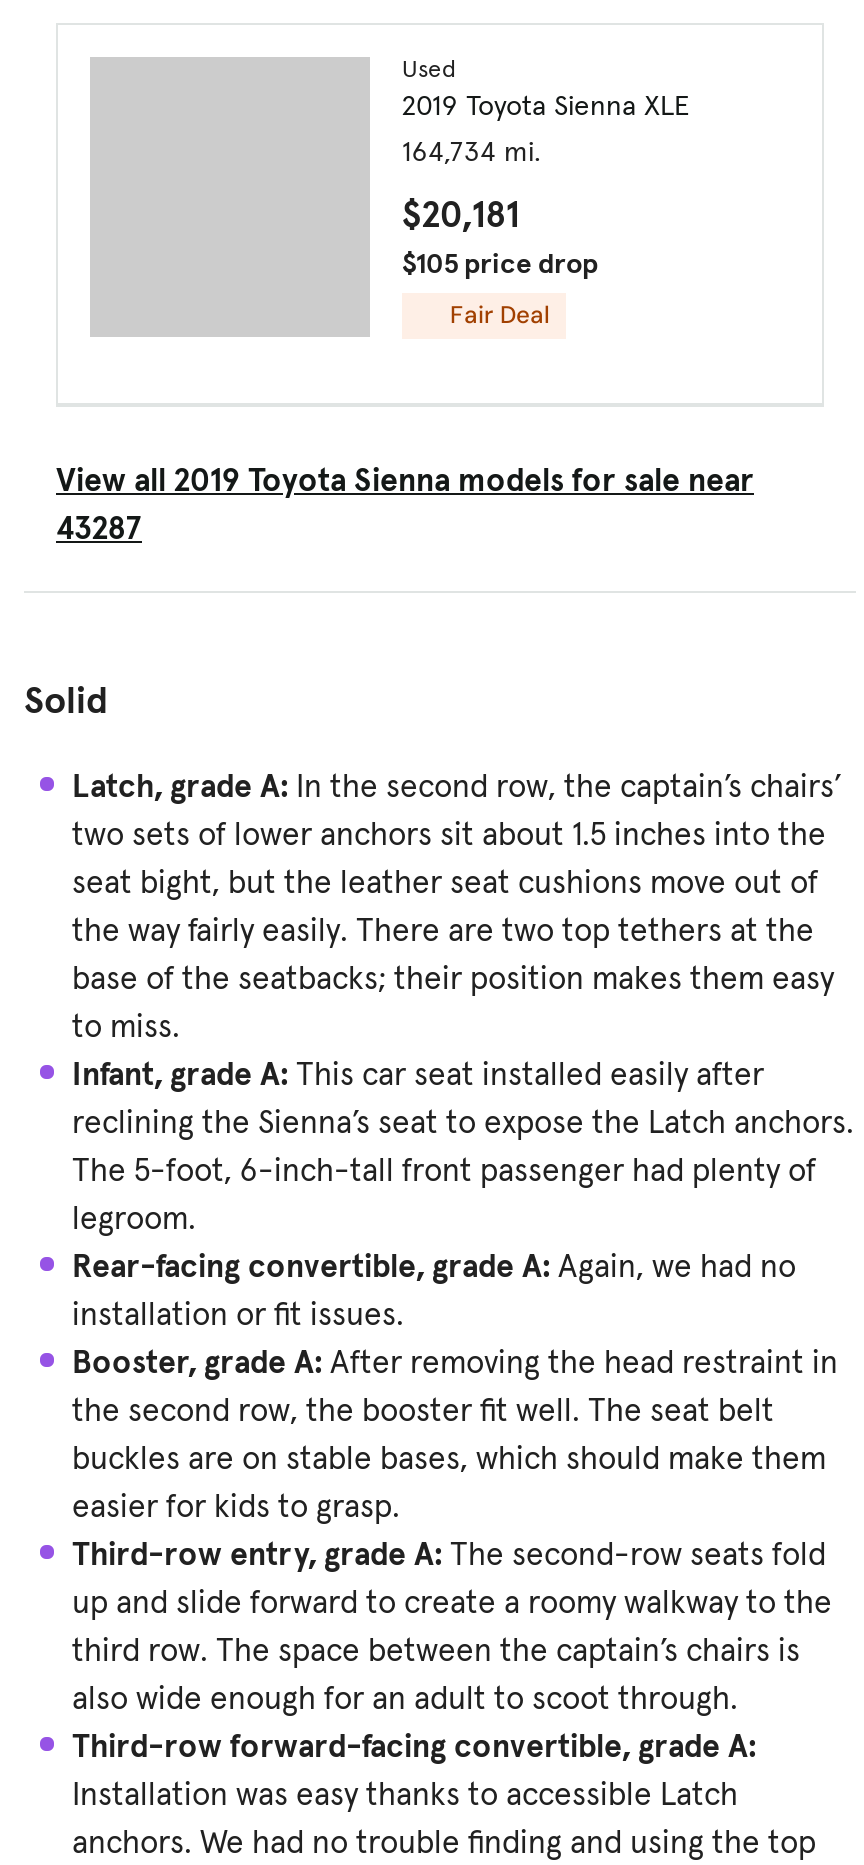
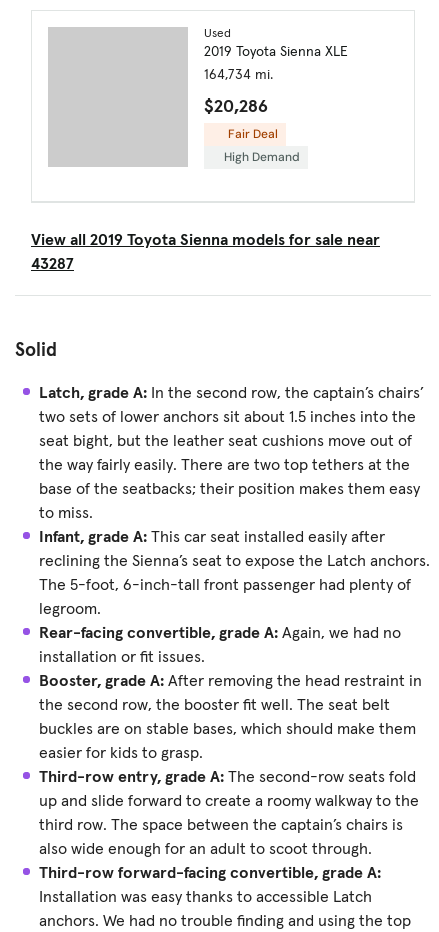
[402,191,598,281] $20,181 | $105 price drop -> [204,94,268,117] $20,286
moved [450,299,550,331] -> [228,126,278,142]: Fair Deal
none -> [224,149,300,165] High Demand

